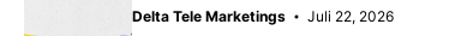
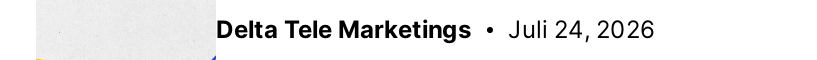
[132,8,394,26] Delta Tele Marketings Juli 22, 2026 -> [216,13,654,43] Delta Tele Marketings Juli 24, 2026

